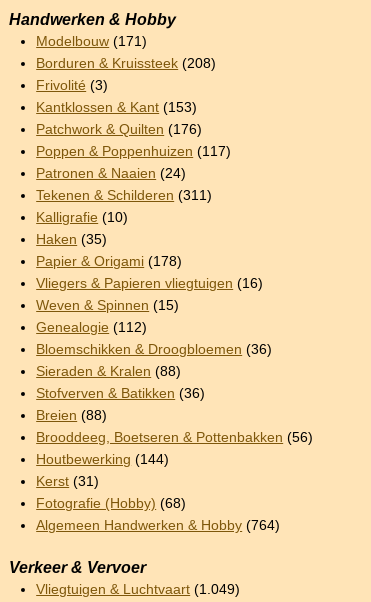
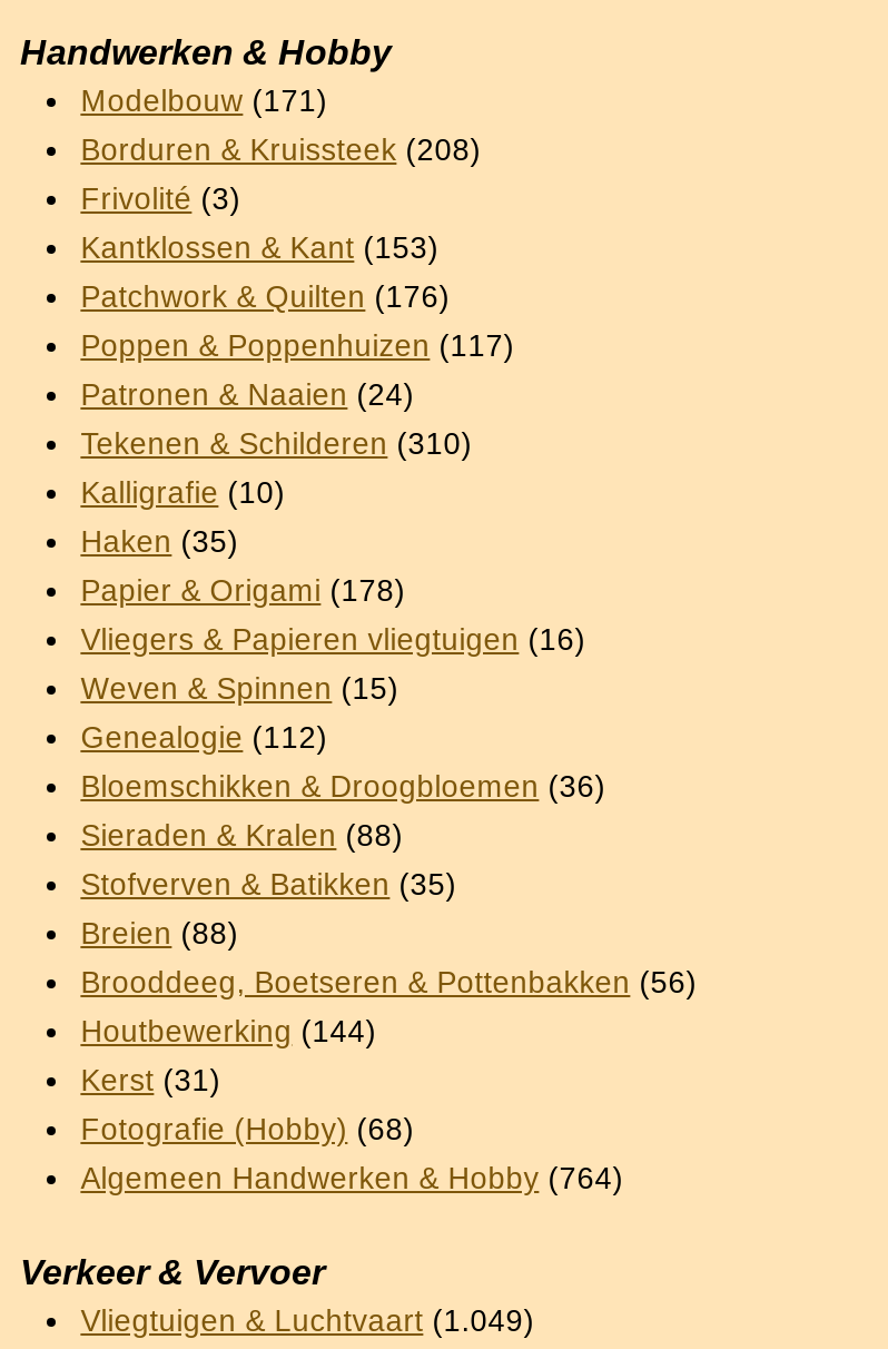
[36,188,212,203] Tekenen & Schilderen (311) -> [81,427,472,460] Tekenen & Schilderen (310)
[36,386,205,401] Stofverven & Batikken (36) -> [81,868,457,901] Stofverven & Batikken (35)

